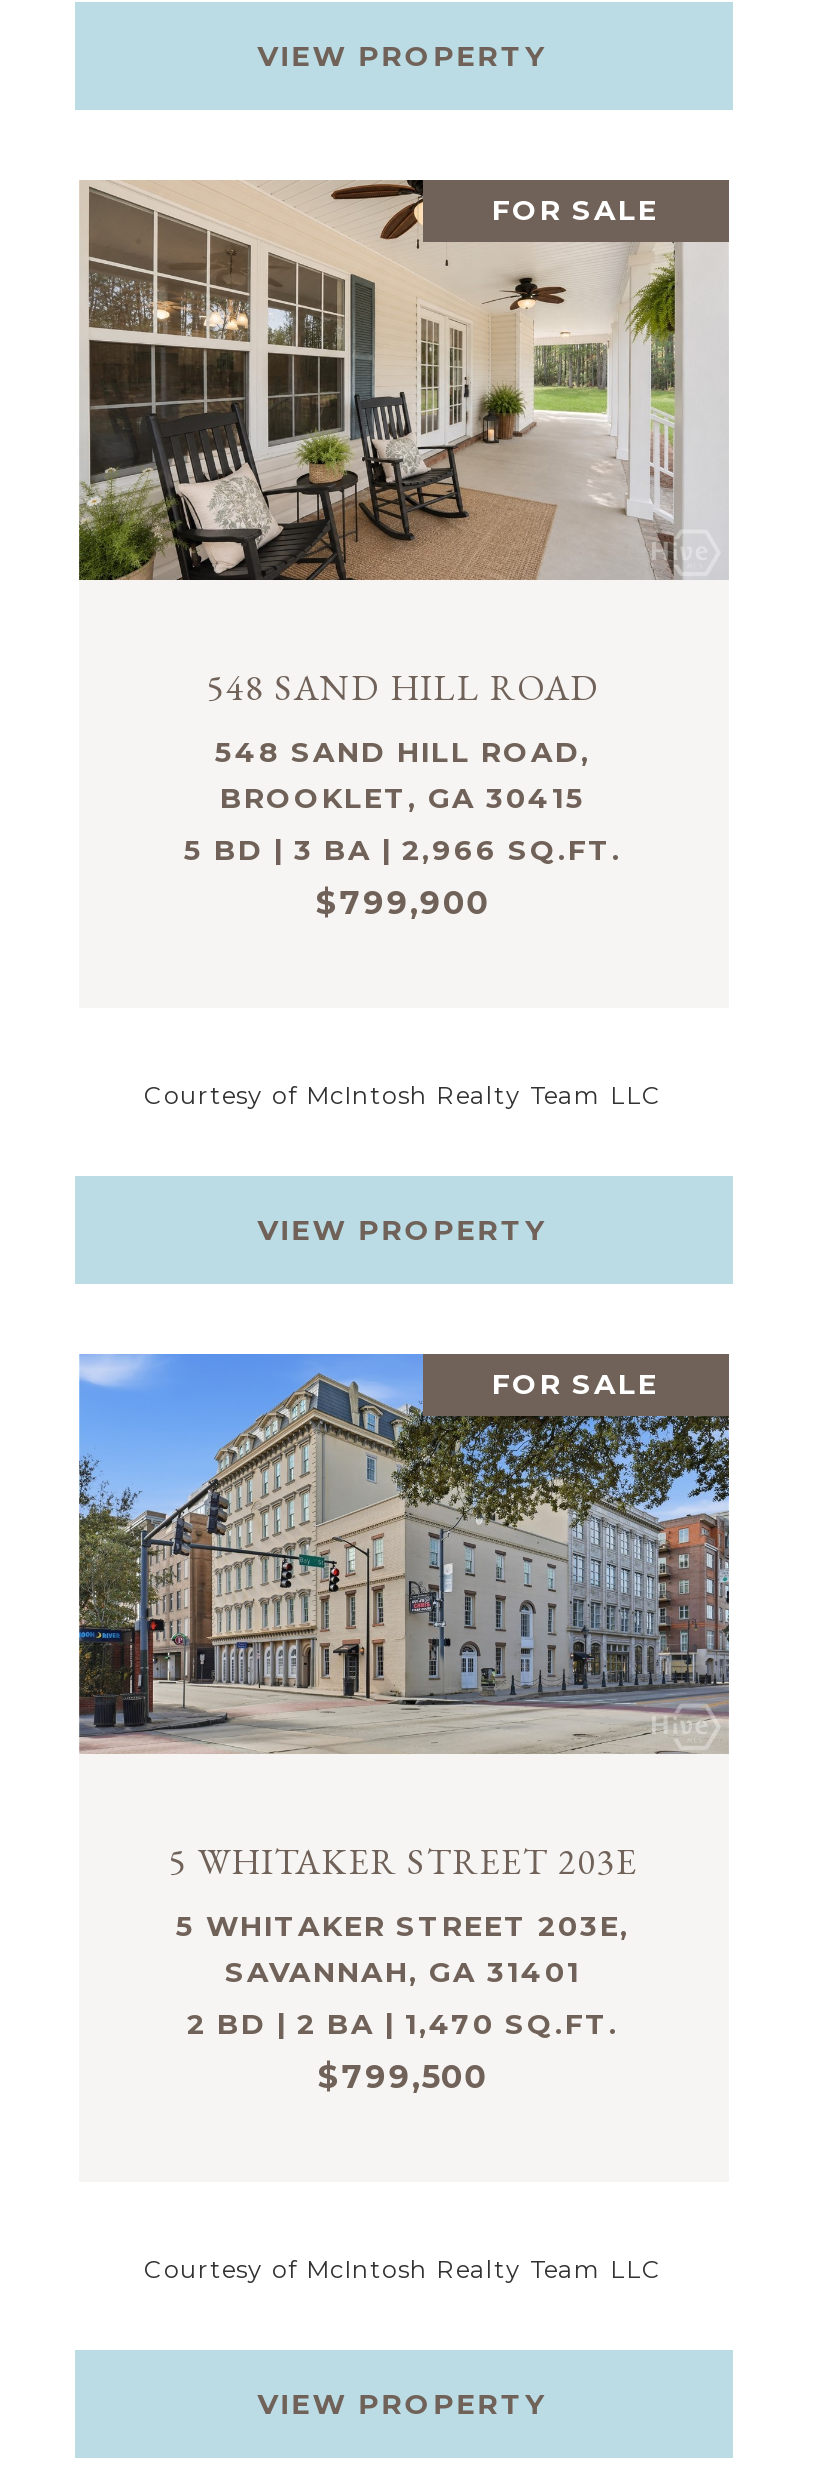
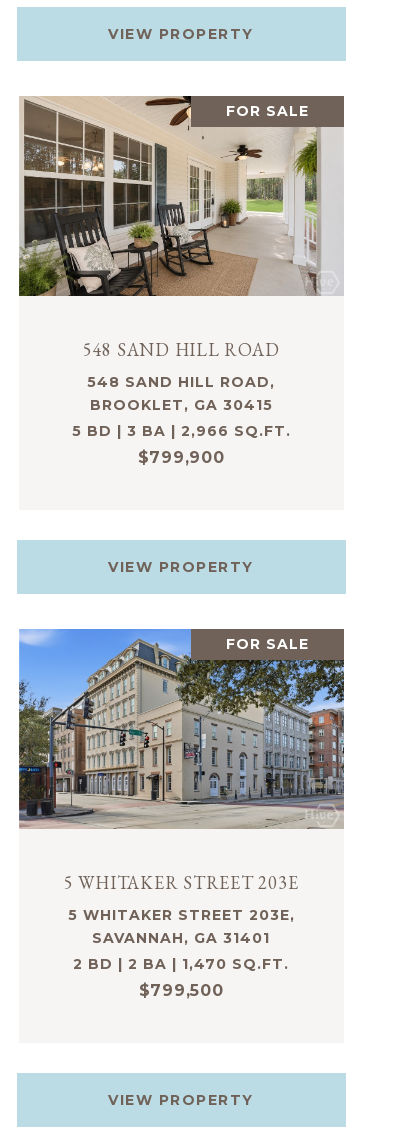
[144,1079,662,1109] Courtesy of McIntosh Realty Team LLC -> none
[144,2253,662,2283] Courtesy of McIntosh Realty Team LLC -> none

